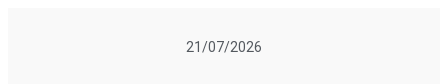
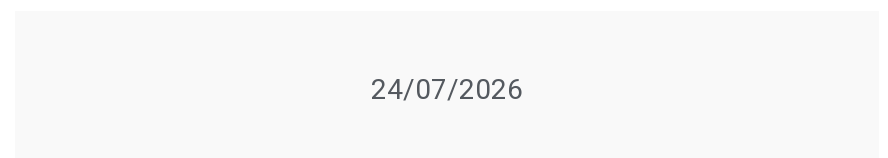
[186,39,262,55] 21/07/2026 -> [371,73,523,105] 24/07/2026

